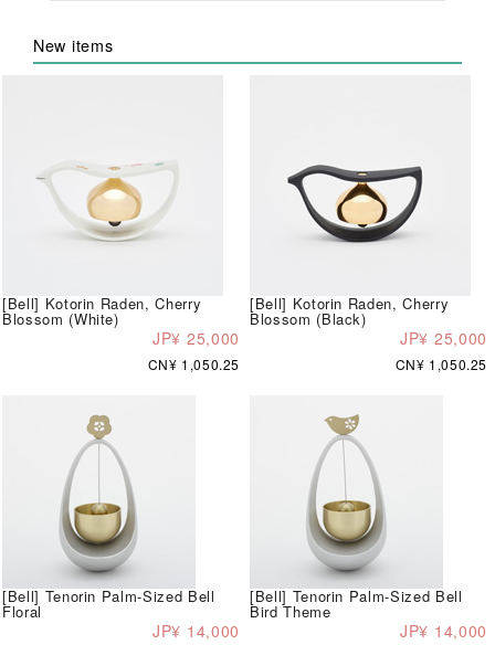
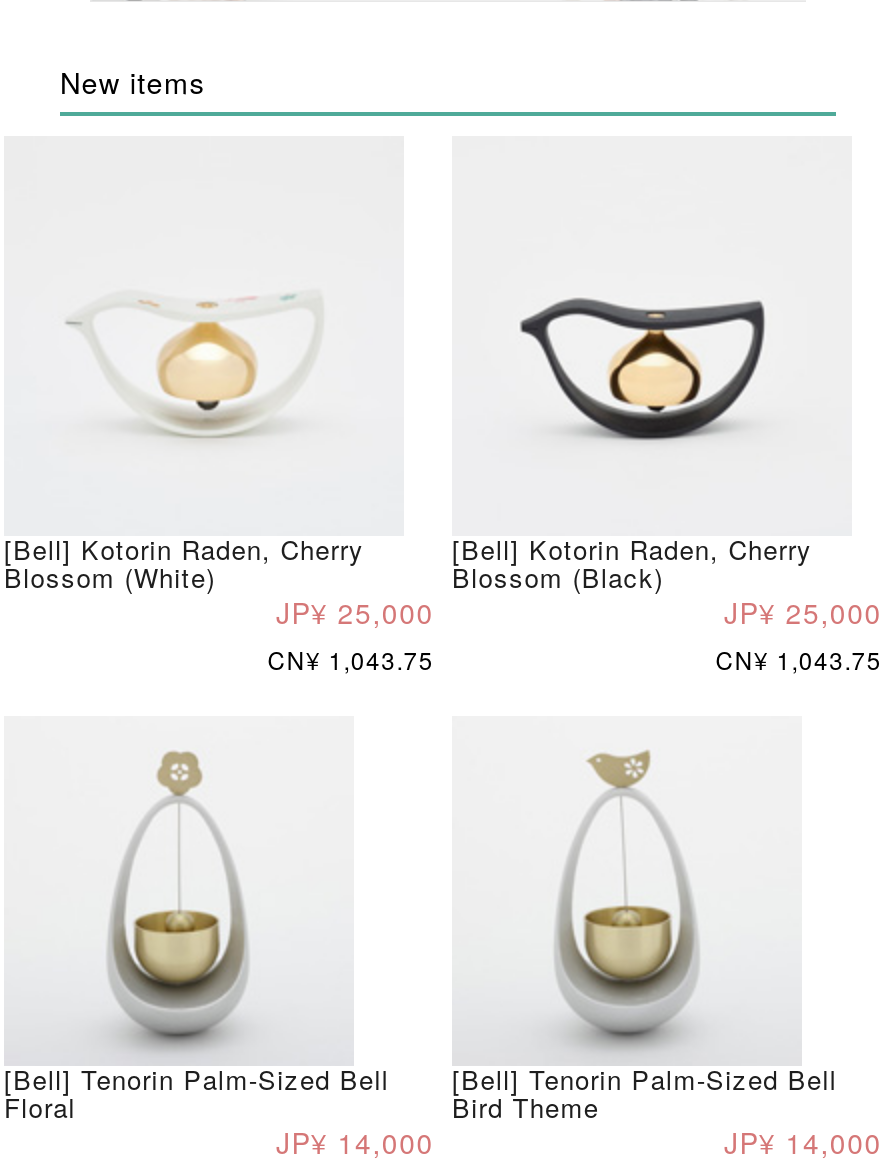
[148,354,240,373] CN¥ 1,050.25 -> [268,641,434,675] CN¥ 1,043.75
[395,354,487,373] CN¥ 1,050.25 -> [716,641,882,675] CN¥ 1,043.75

